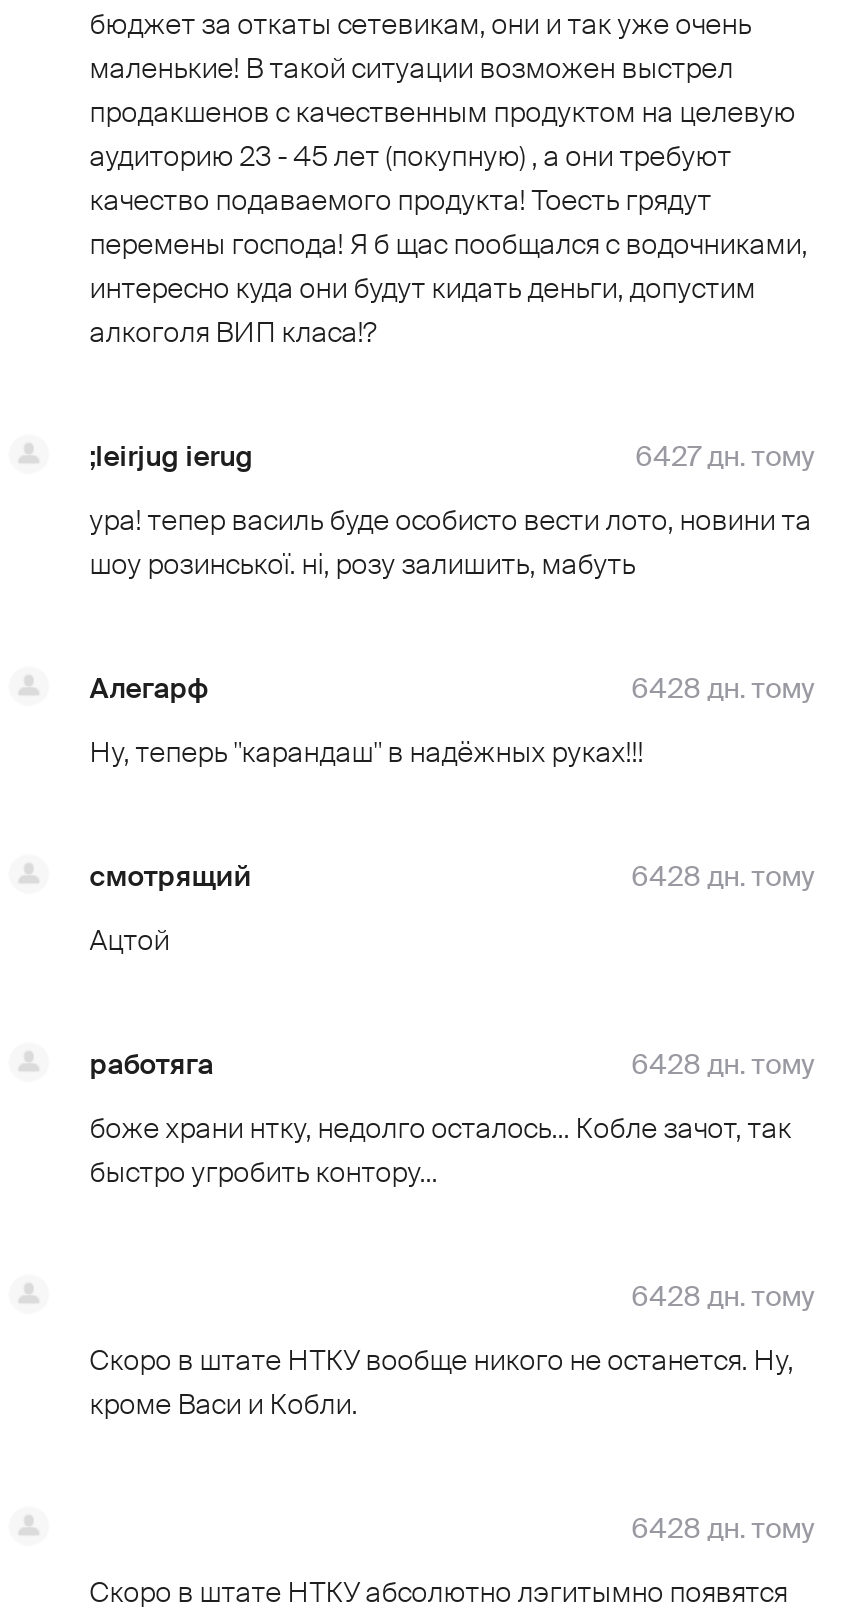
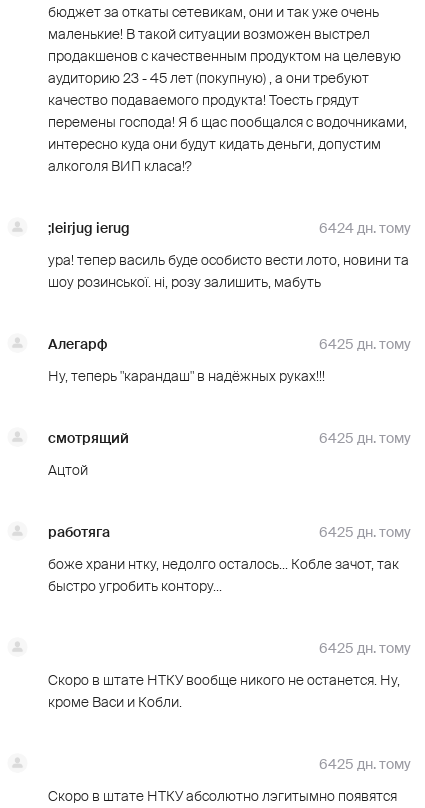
[635,439,815,475] 6427 дн. тому -> [319,219,411,237] 6424 дн. тому
[631,671,815,707] 6428 дн. тому -> [319,335,411,353] 6425 дн. тому
[631,859,815,895] 6428 дн. тому -> [319,429,411,447] 6425 дн. тому
[631,1047,815,1083] 6428 дн. тому -> [319,523,411,541] 6425 дн. тому
[631,1279,815,1315] 6428 дн. тому -> [319,639,411,657] 6425 дн. тому
[631,1511,815,1547] 6428 дн. тому -> [319,755,411,773] 6425 дн. тому

